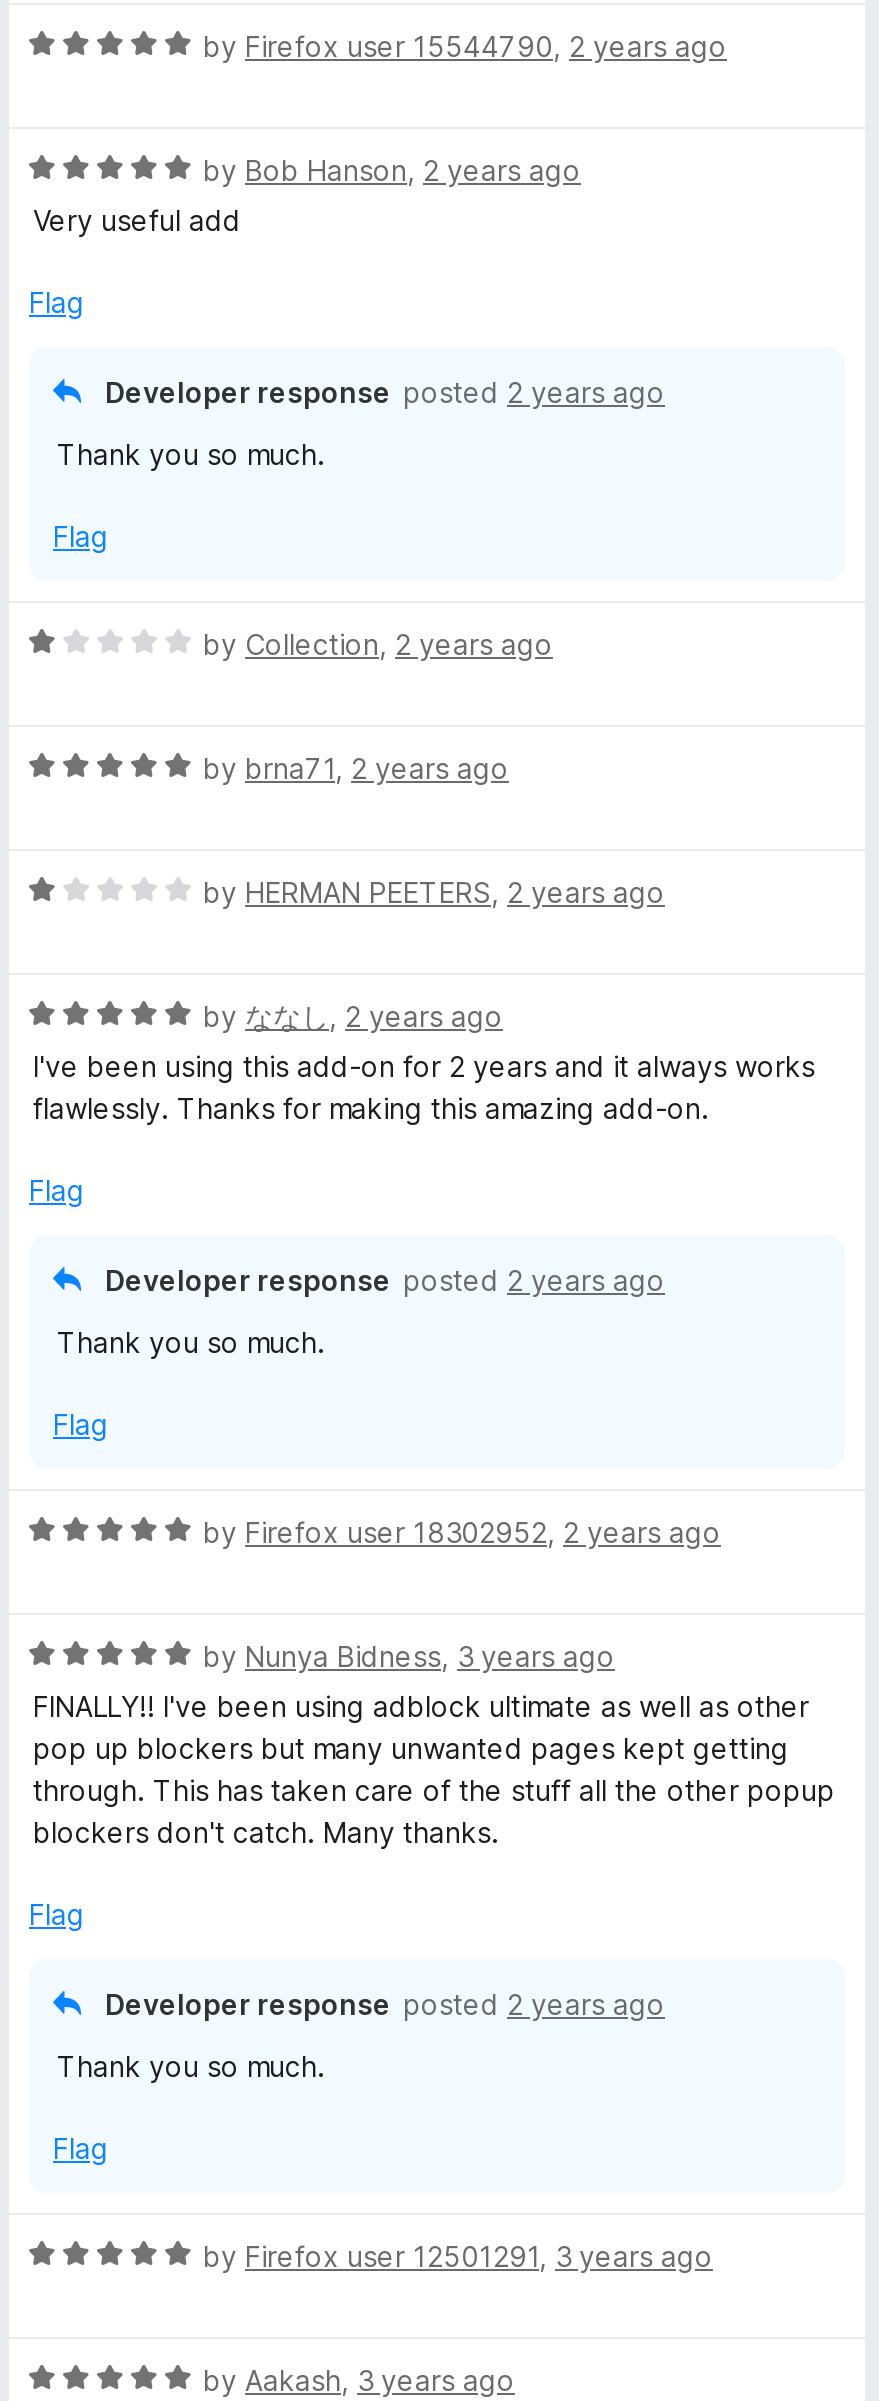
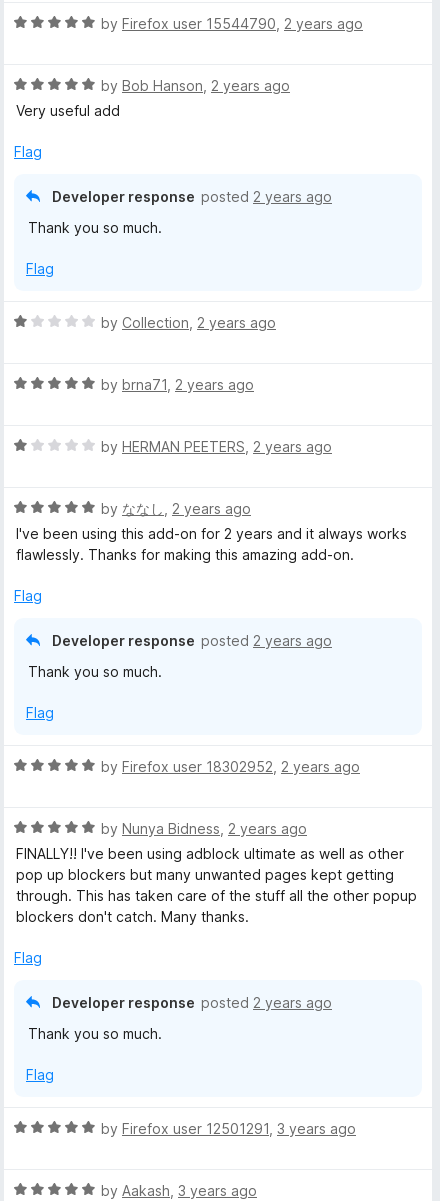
[203,1639,615,1673] by Nunya Bidness, 3 years ago -> [101,820,307,837] by Nunya Bidness, 2 years ago

